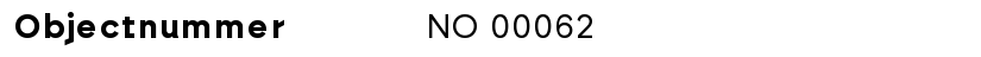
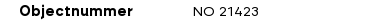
[426,12,595,45] NO 00062 -> [192,5,259,19] NO 21423

